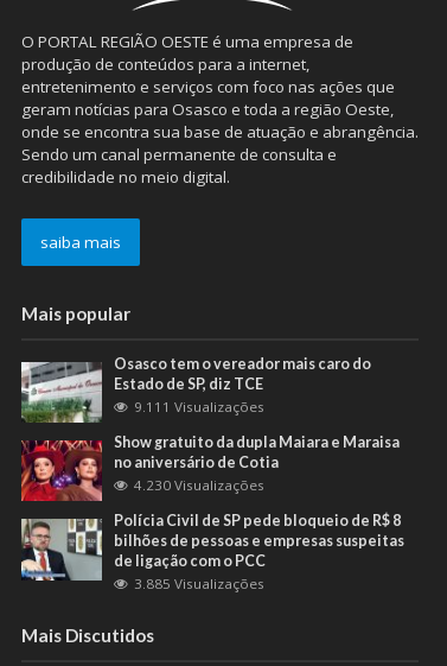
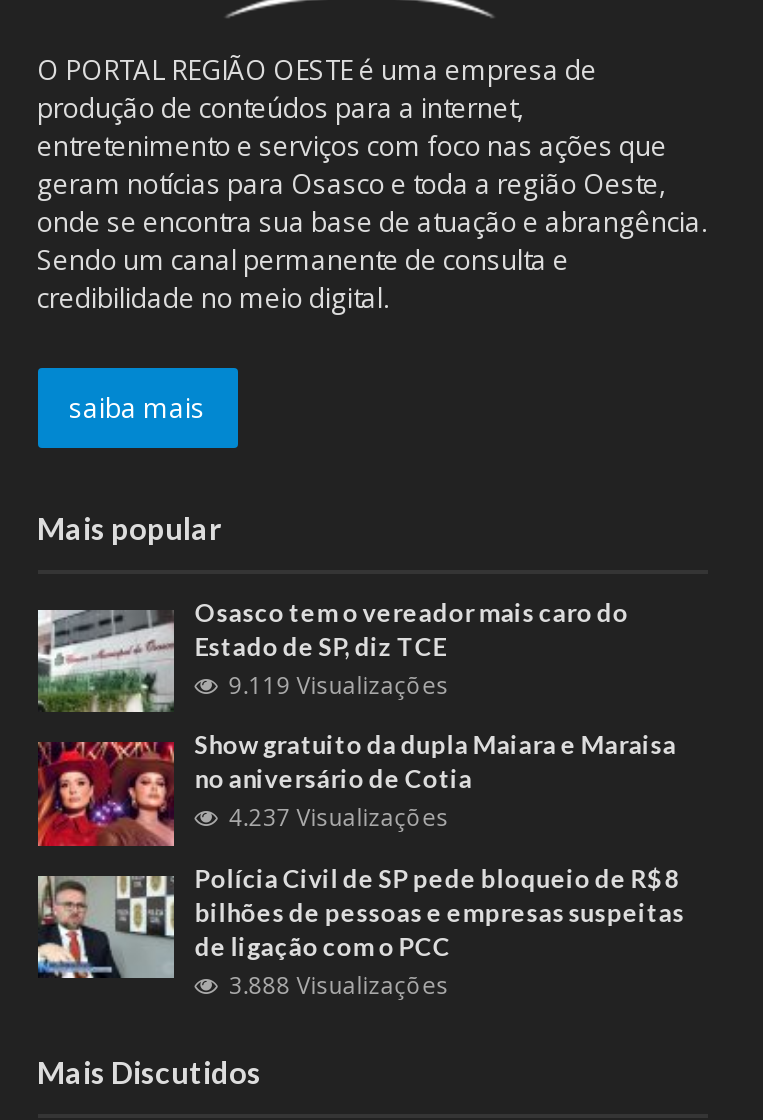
[134,398,265,416] 9.111 Visualizações -> [228,670,448,700] 9.119 Visualizações
[134,476,265,494] 4.230 Visualizações -> [228,803,448,833] 4.237 Visualizações
[134,575,265,593] 3.885 Visualizações -> [228,969,448,999] 3.888 Visualizações

